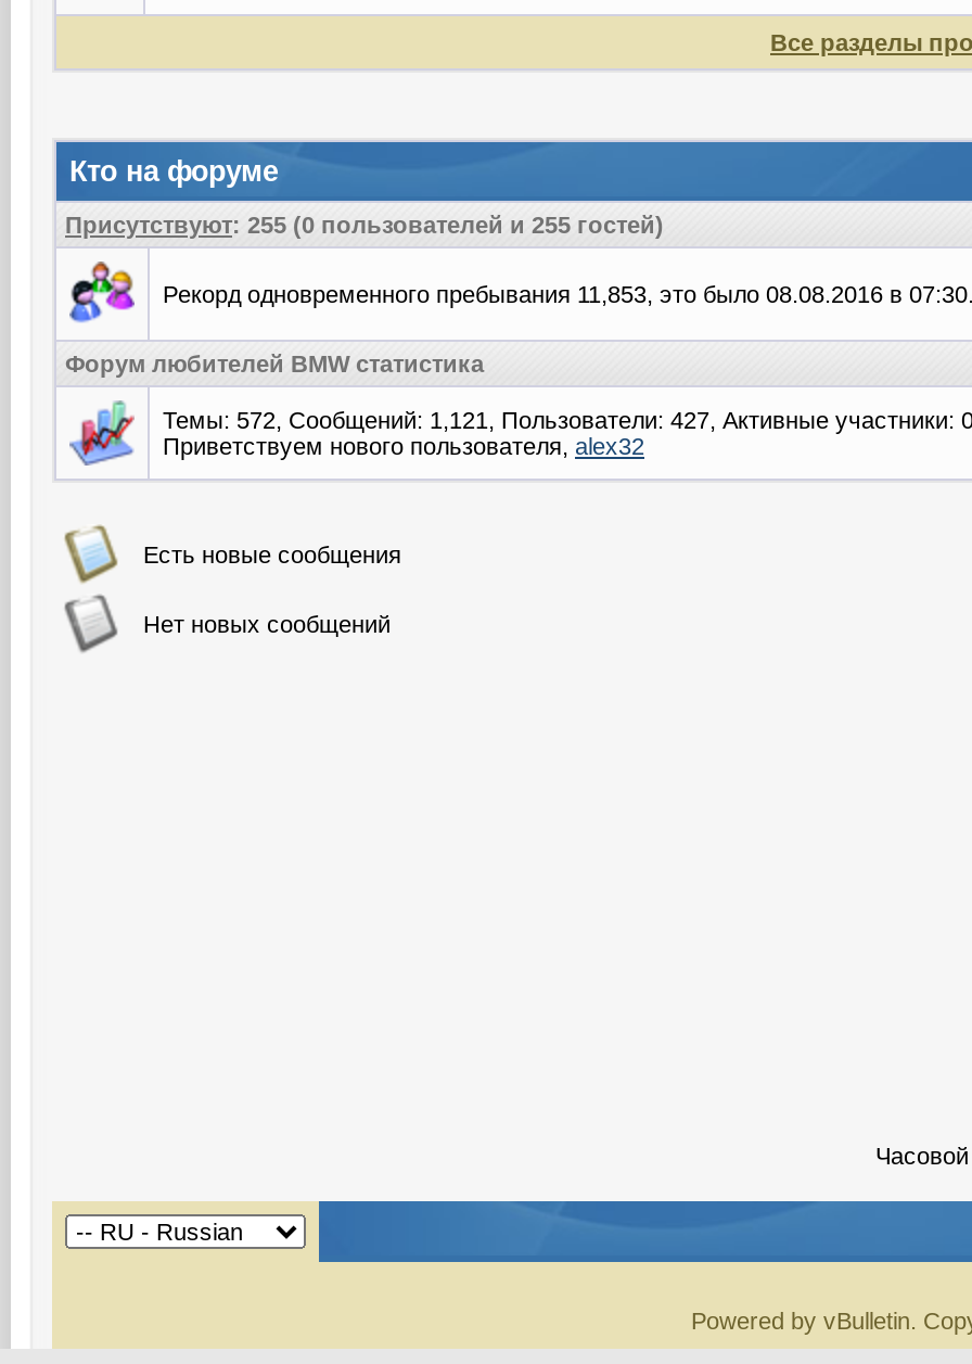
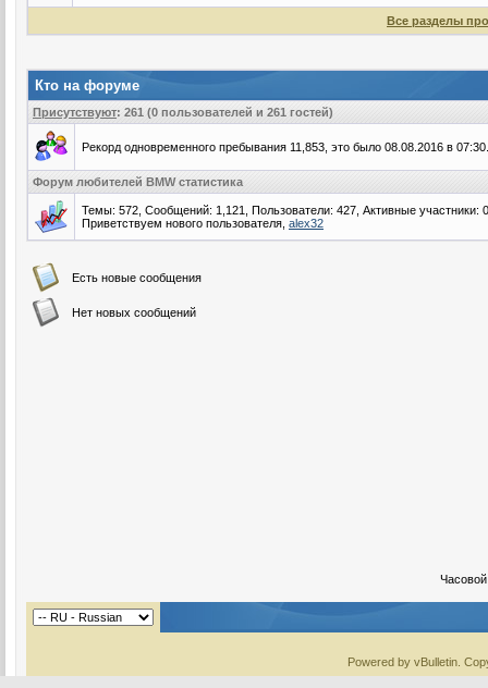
[65,211,664,237] Присутствуют: 255 (0 пользователей и 255 гостей) -> [33,105,333,118] Присутствуют: 261 (0 пользователей и 261 гостей)

